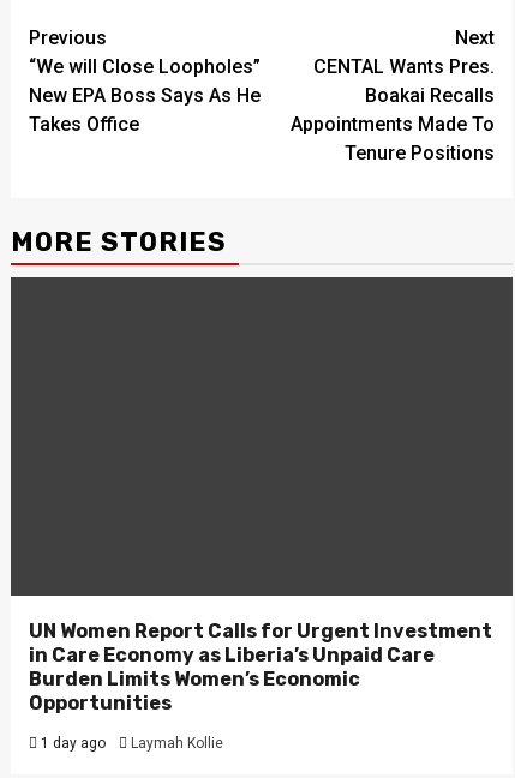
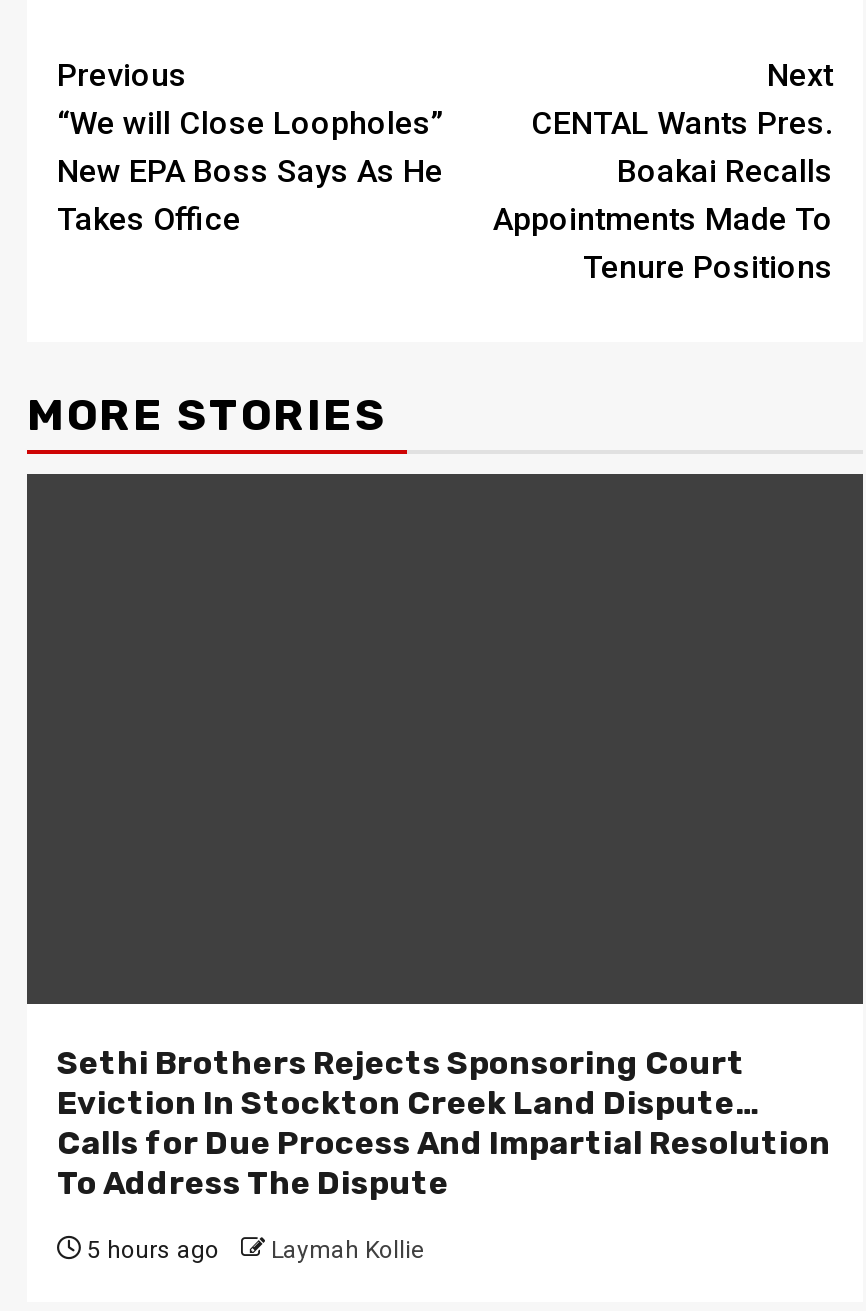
[29,620,492,714] UN Women Report Calls for Urgent Investment | in Care Economy as Liberia’s Unpaid Care | Burden Limits Women’s Economic | Opportunities -> [57,1044,831,1202] Sethi Brothers Rejects Sponsoring Court | Eviction In Stockton Creek Land Dispute… | Calls for Due Process And Impartial Resolution | To Address The Dispute
[37,735,223,752] 1 day ago Laymah Kollie -> [81,1236,425,1264] 5 hours ago Laymah Kollie

